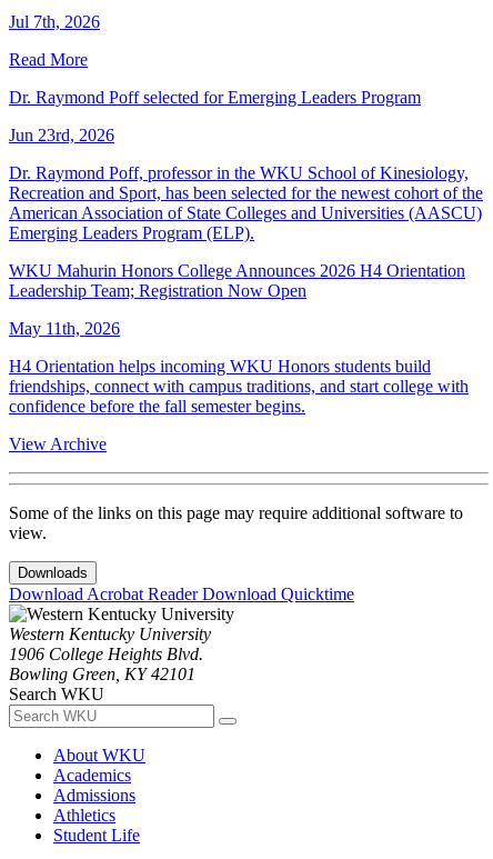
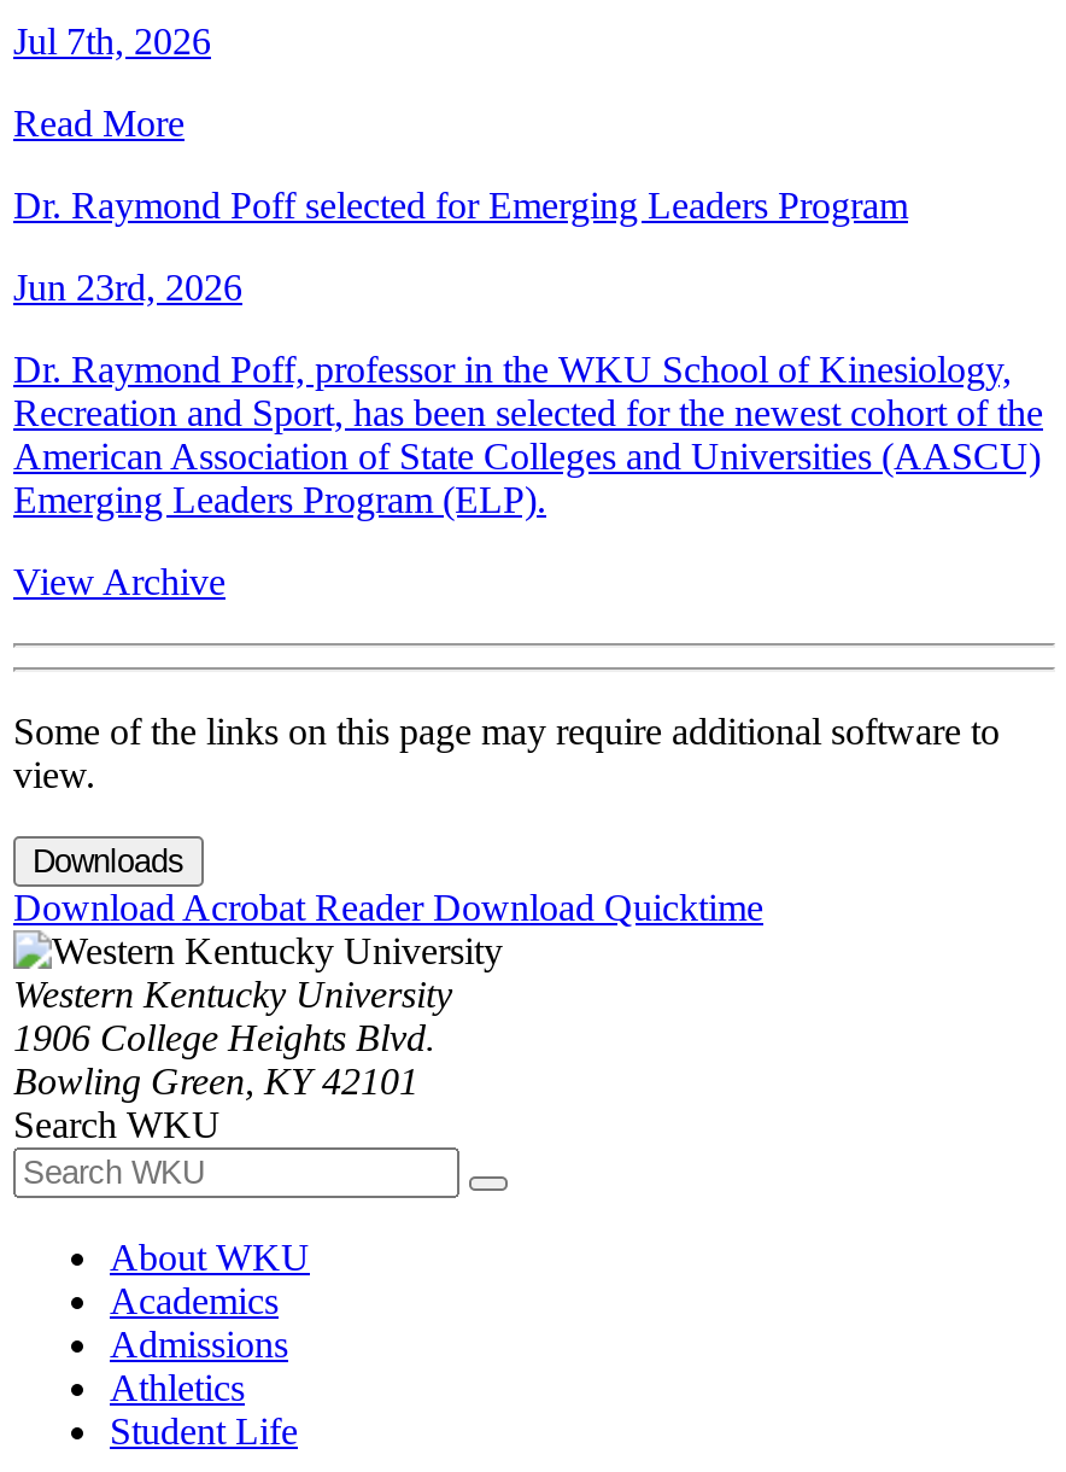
[9,261,469,415] WKU Mahurin Honors College Announces 2026 H4 Orientation | Leadership Team; Registration Now Open | May 11th, 2026 | H4 Orientation helps incoming WKU Honors students build | friendships, connect with campus traditions, and start college with | confidence before the fall semester begins. -> none

